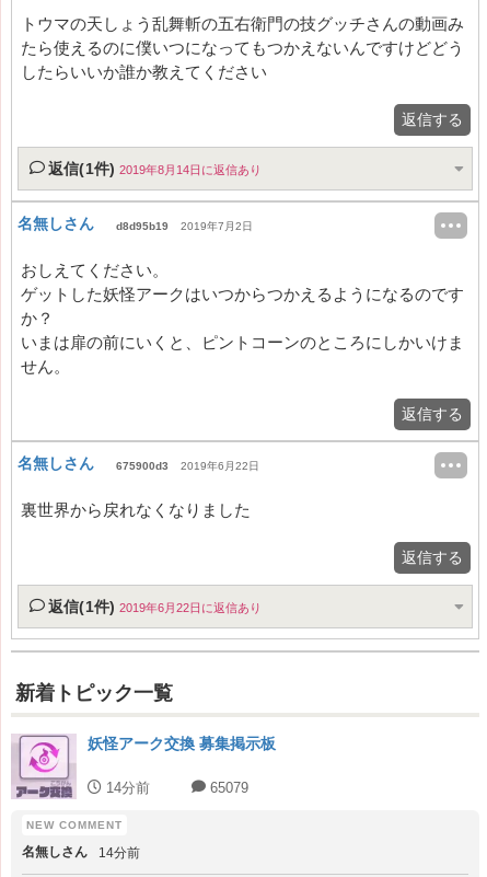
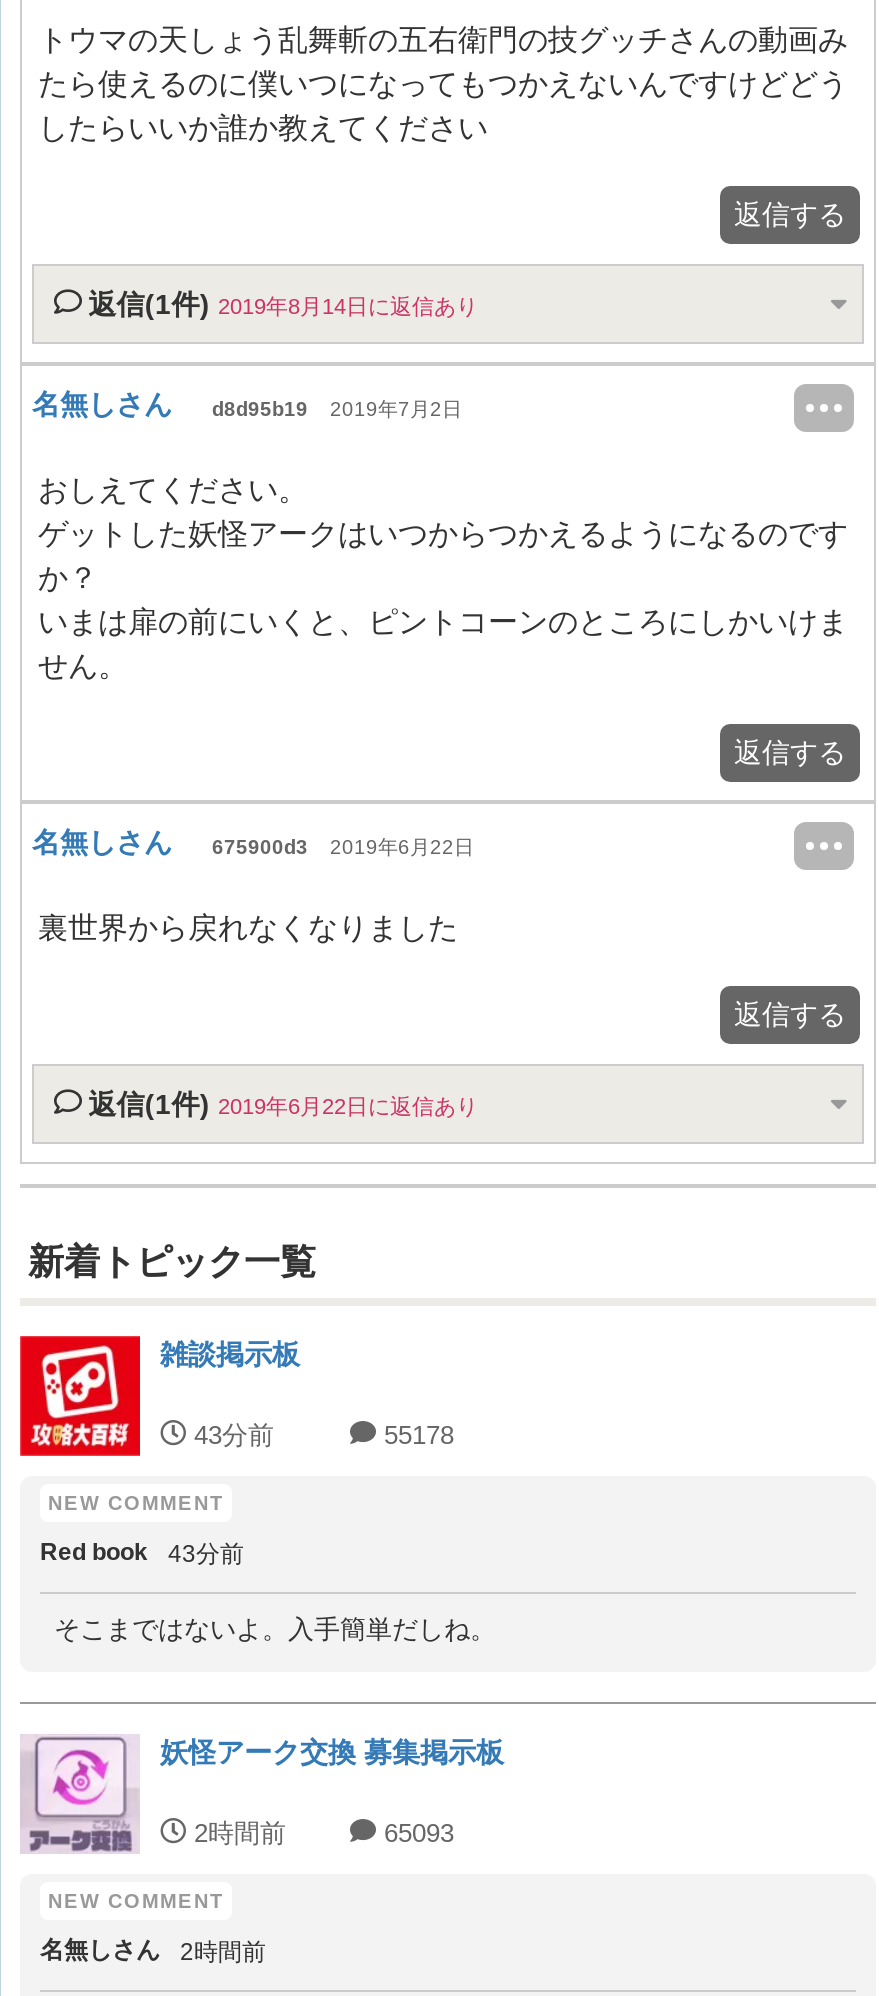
none -> [18,1334,454,1458] [image] | 雑談掲示板 | 43分前 | 55178
none -> [40,1538,496,1644] Red book | 43分前 | そこまではないよ。入手簡単だしね。
[102,780,248,796] 14分前 | 65079 -> [186,1818,454,1848] 2時間前 | 65093
[22,844,140,861] 名無しさん 14分前 -> [40,1936,266,1966] 名無しさん 2時間前

